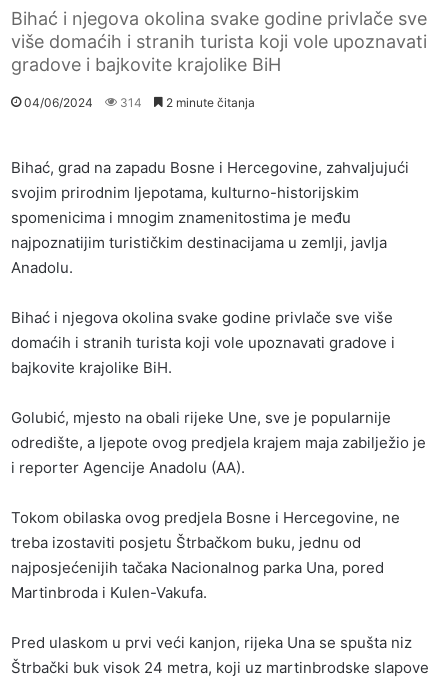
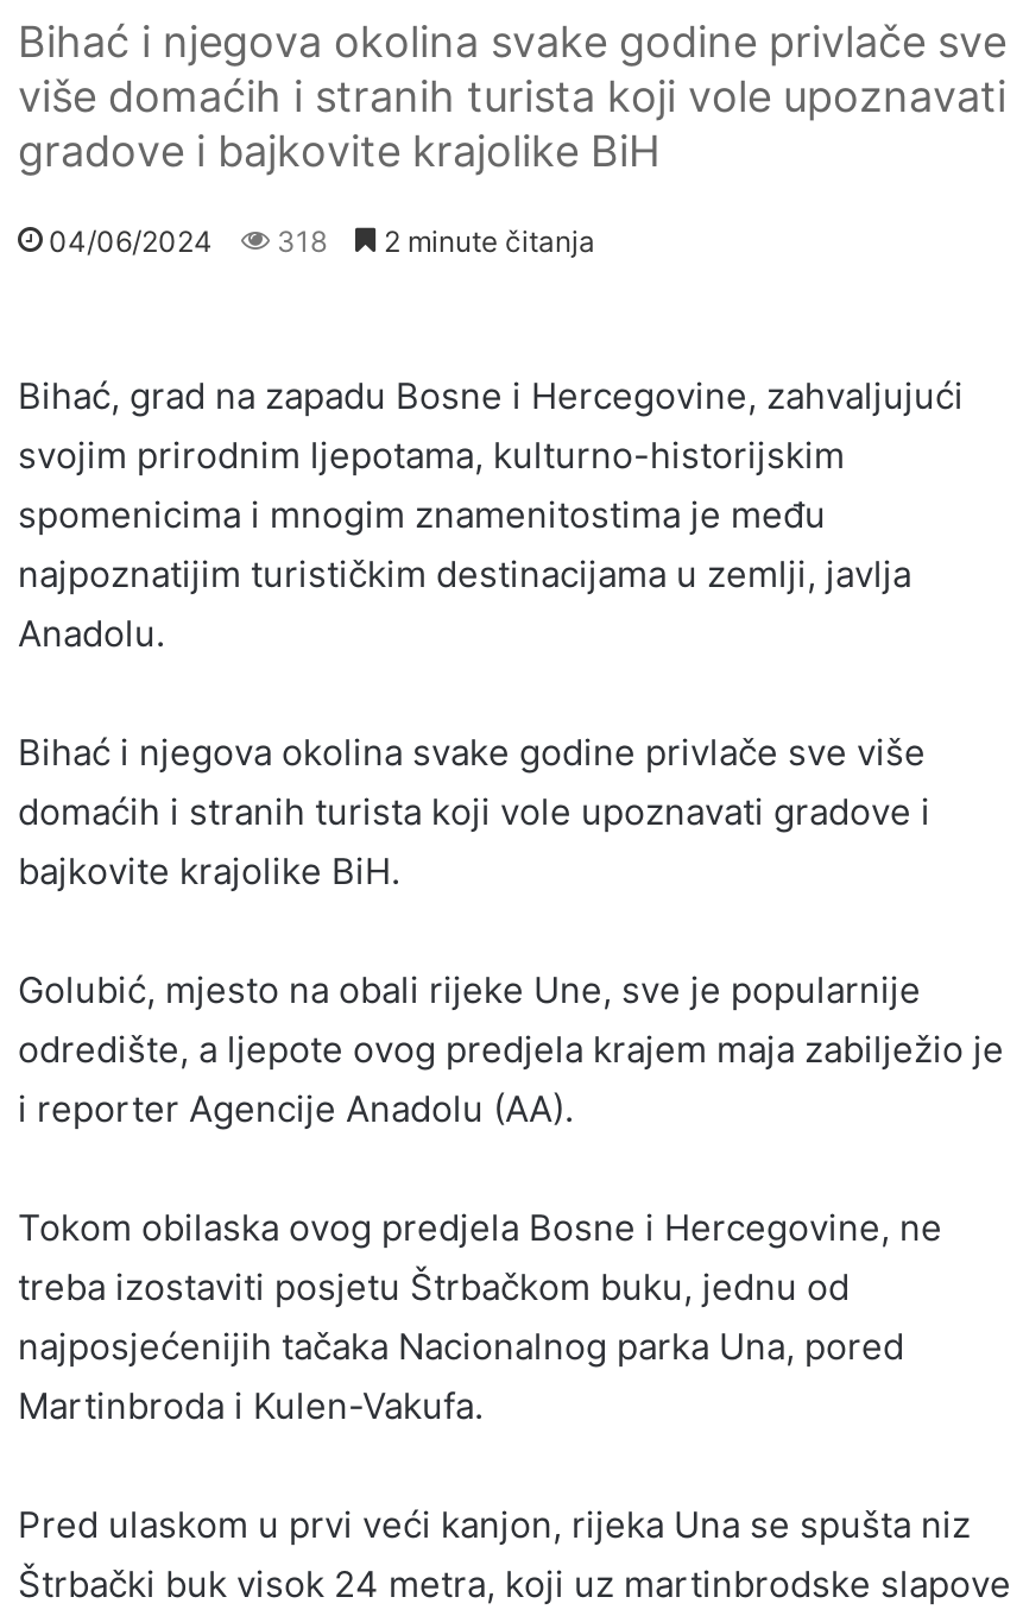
[24,95,255,110] 04/06/2024 314 2 minute čitanja -> [49,222,595,258] 04/06/2024 318 2 minute čitanja

